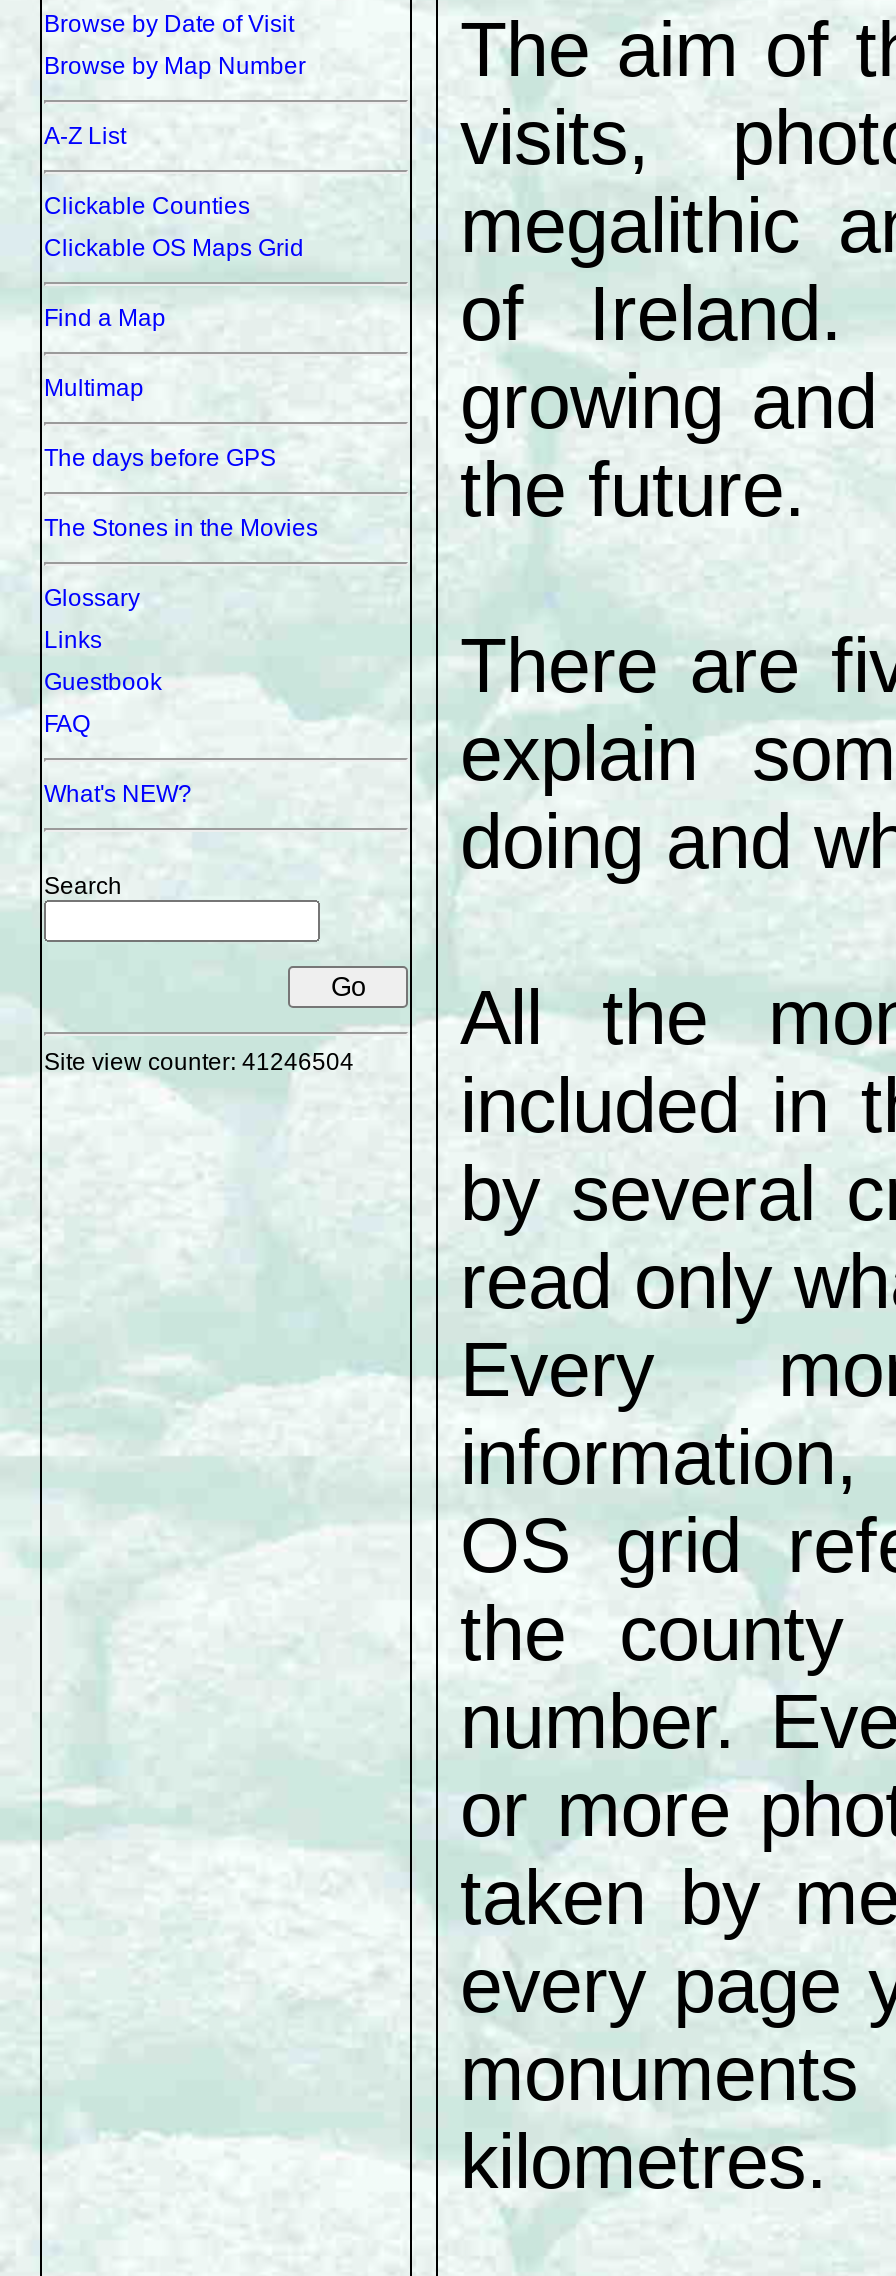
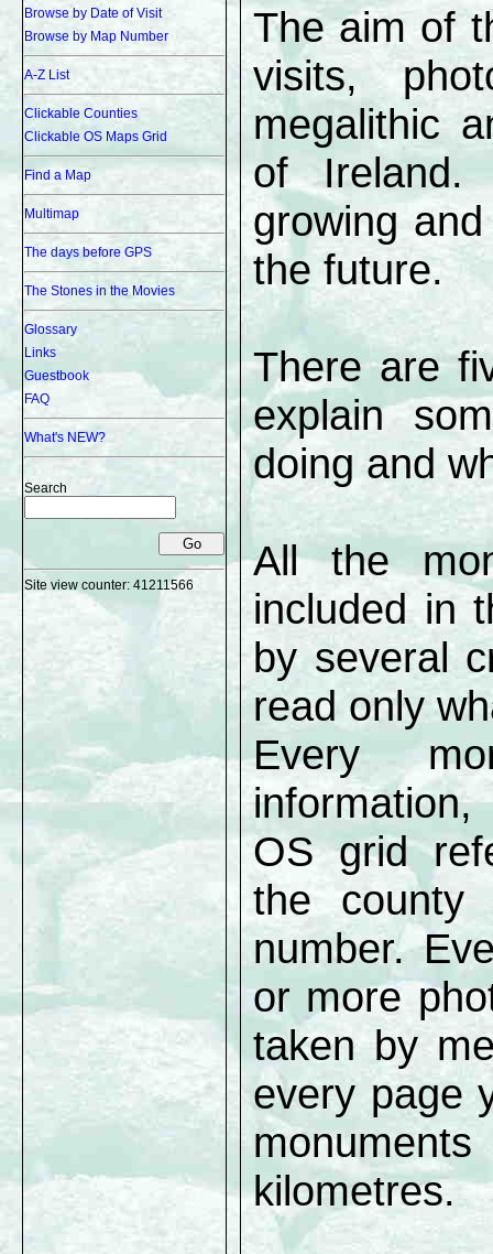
[44,1048,354,1076] Site view counter: 41246504 -> [24,577,194,593] Site view counter: 41211566

